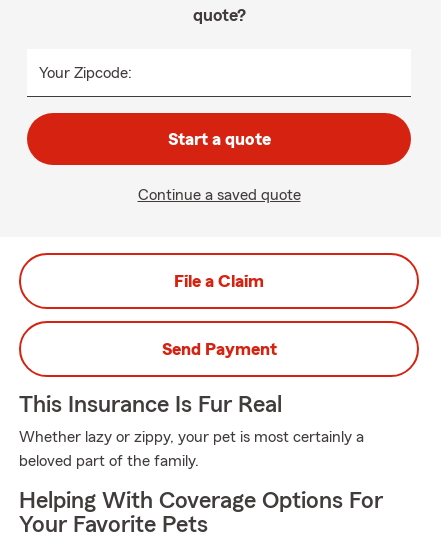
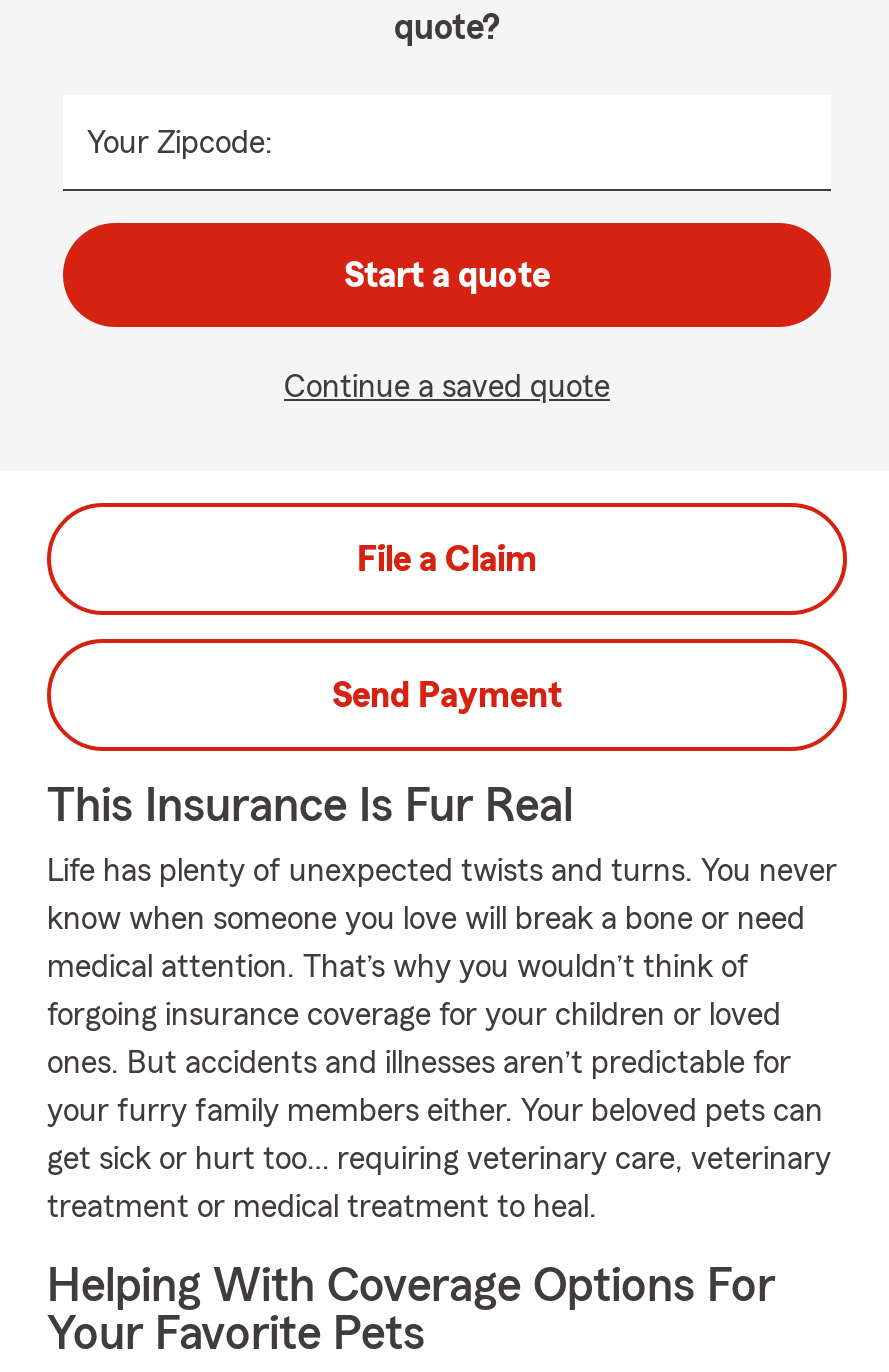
[19,429,364,469] Whether lazy or zippy, your pet is most certainly a | beloved part of the family. -> [47,855,837,1223] Life has plenty of unexpected twists and turns. You never | know when someone you love will break a bone or need | medical attention. That’s why you wouldn’t think of | forgoing insurance coverage for your children or loved | ones. But accidents and illnesses aren’t predictable for | your furry family members either. Your beloved pets can | get sick or hurt too… requiring veterinary care, veterinary | treatment or medical treatment to heal.

